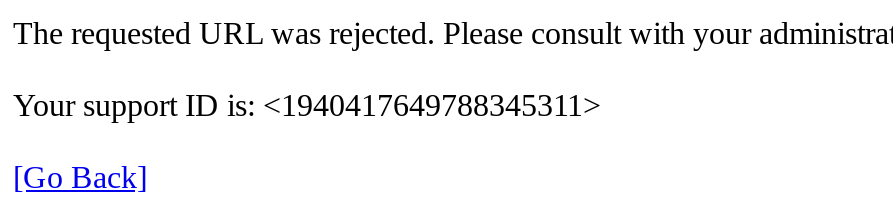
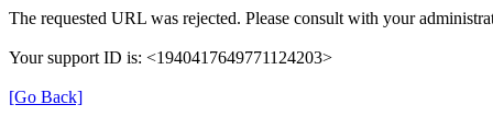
[13,88,601,122] Your support ID is: <1940417649788345311> -> [9,48,332,67] Your support ID is: <1940417649771124203>

